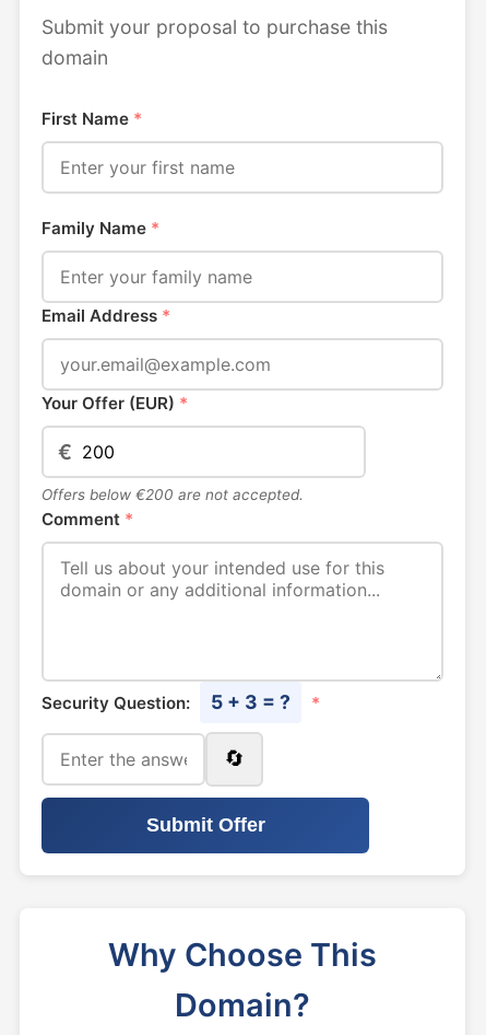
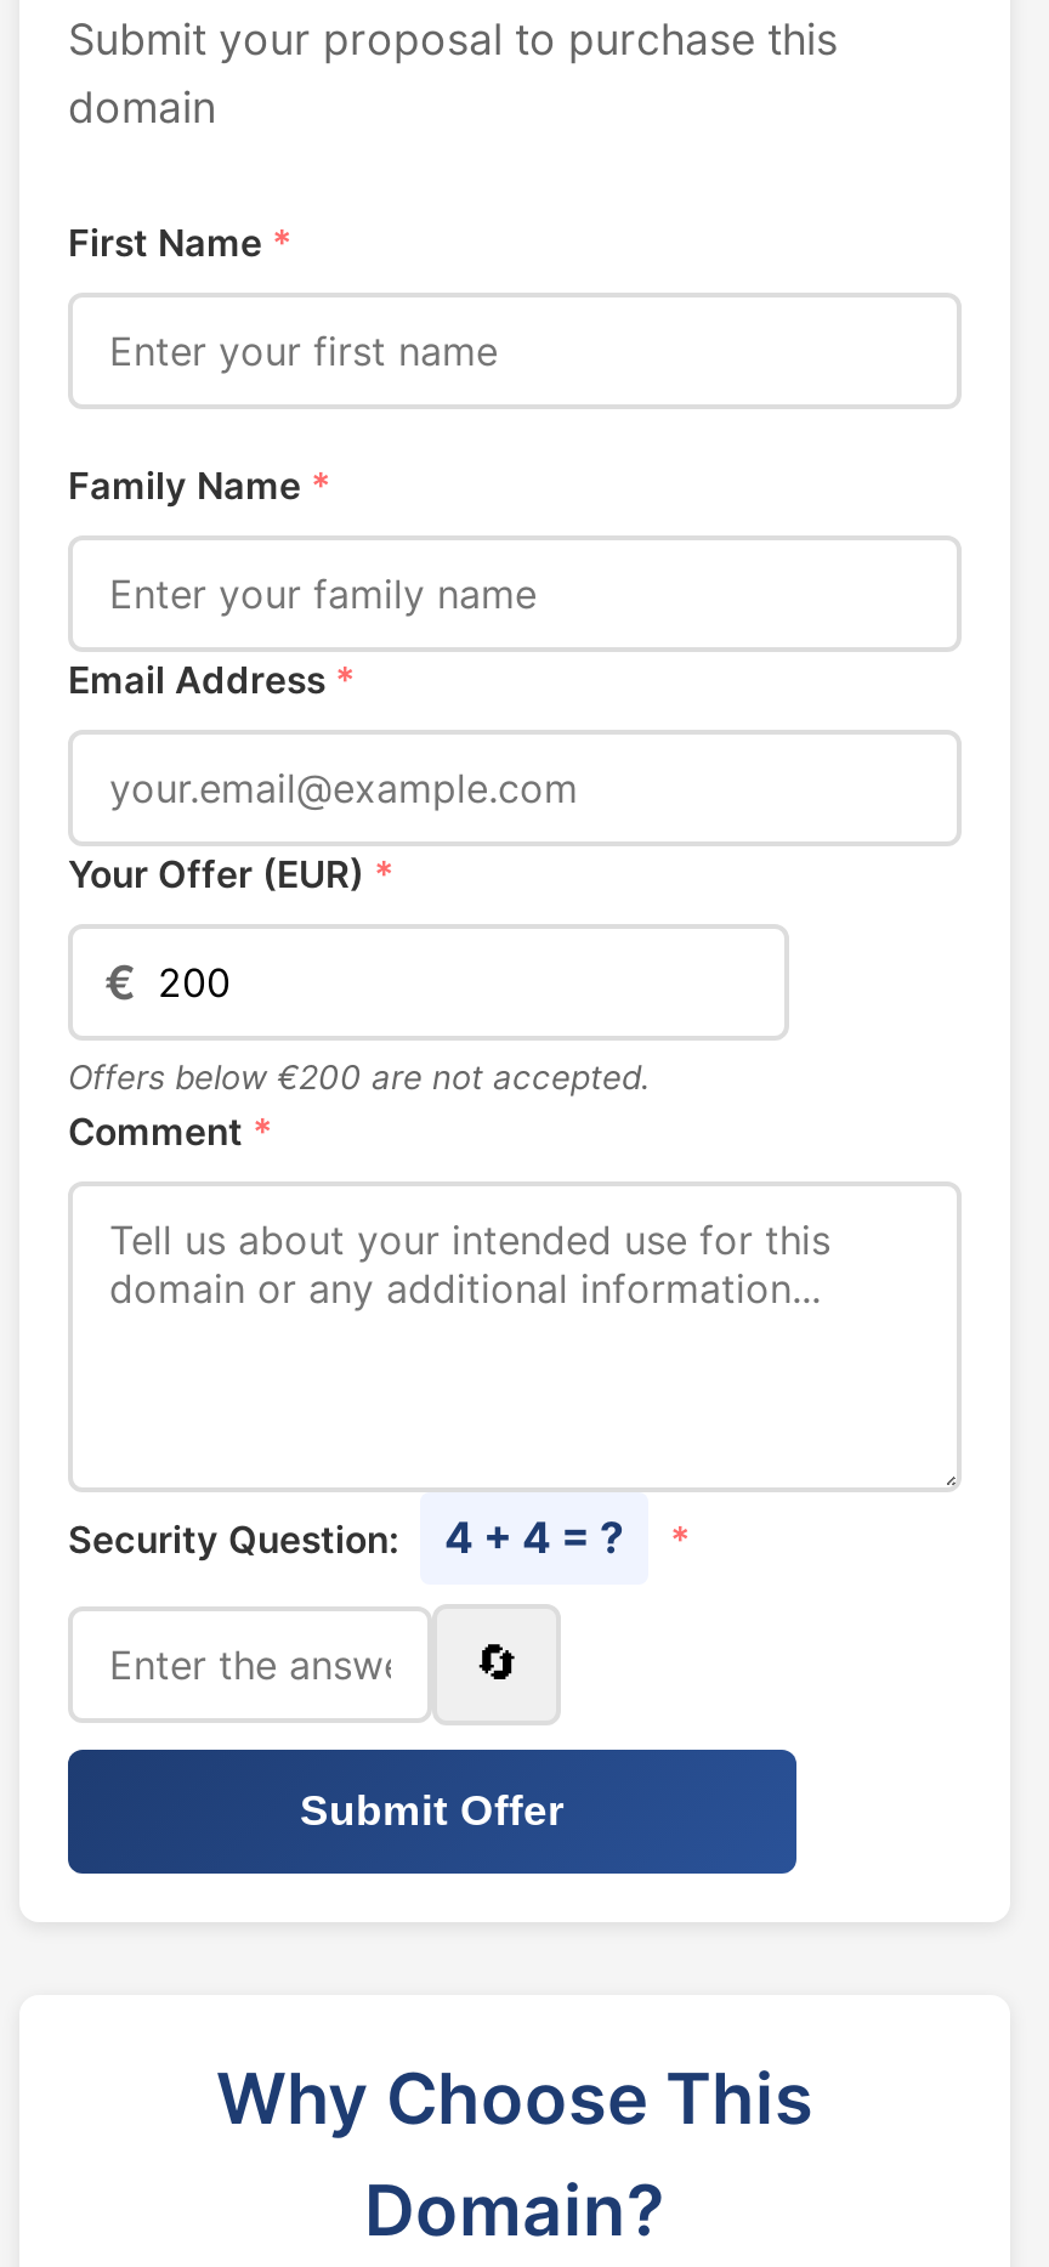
[211,690,291,713] 5 + 3 = ? -> [444,1512,624,1563] 4 + 4 = ?

